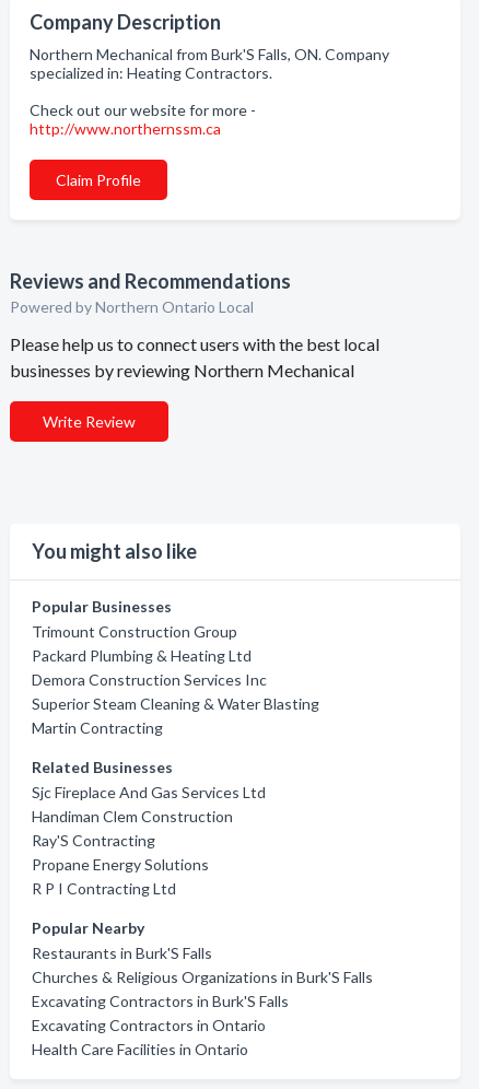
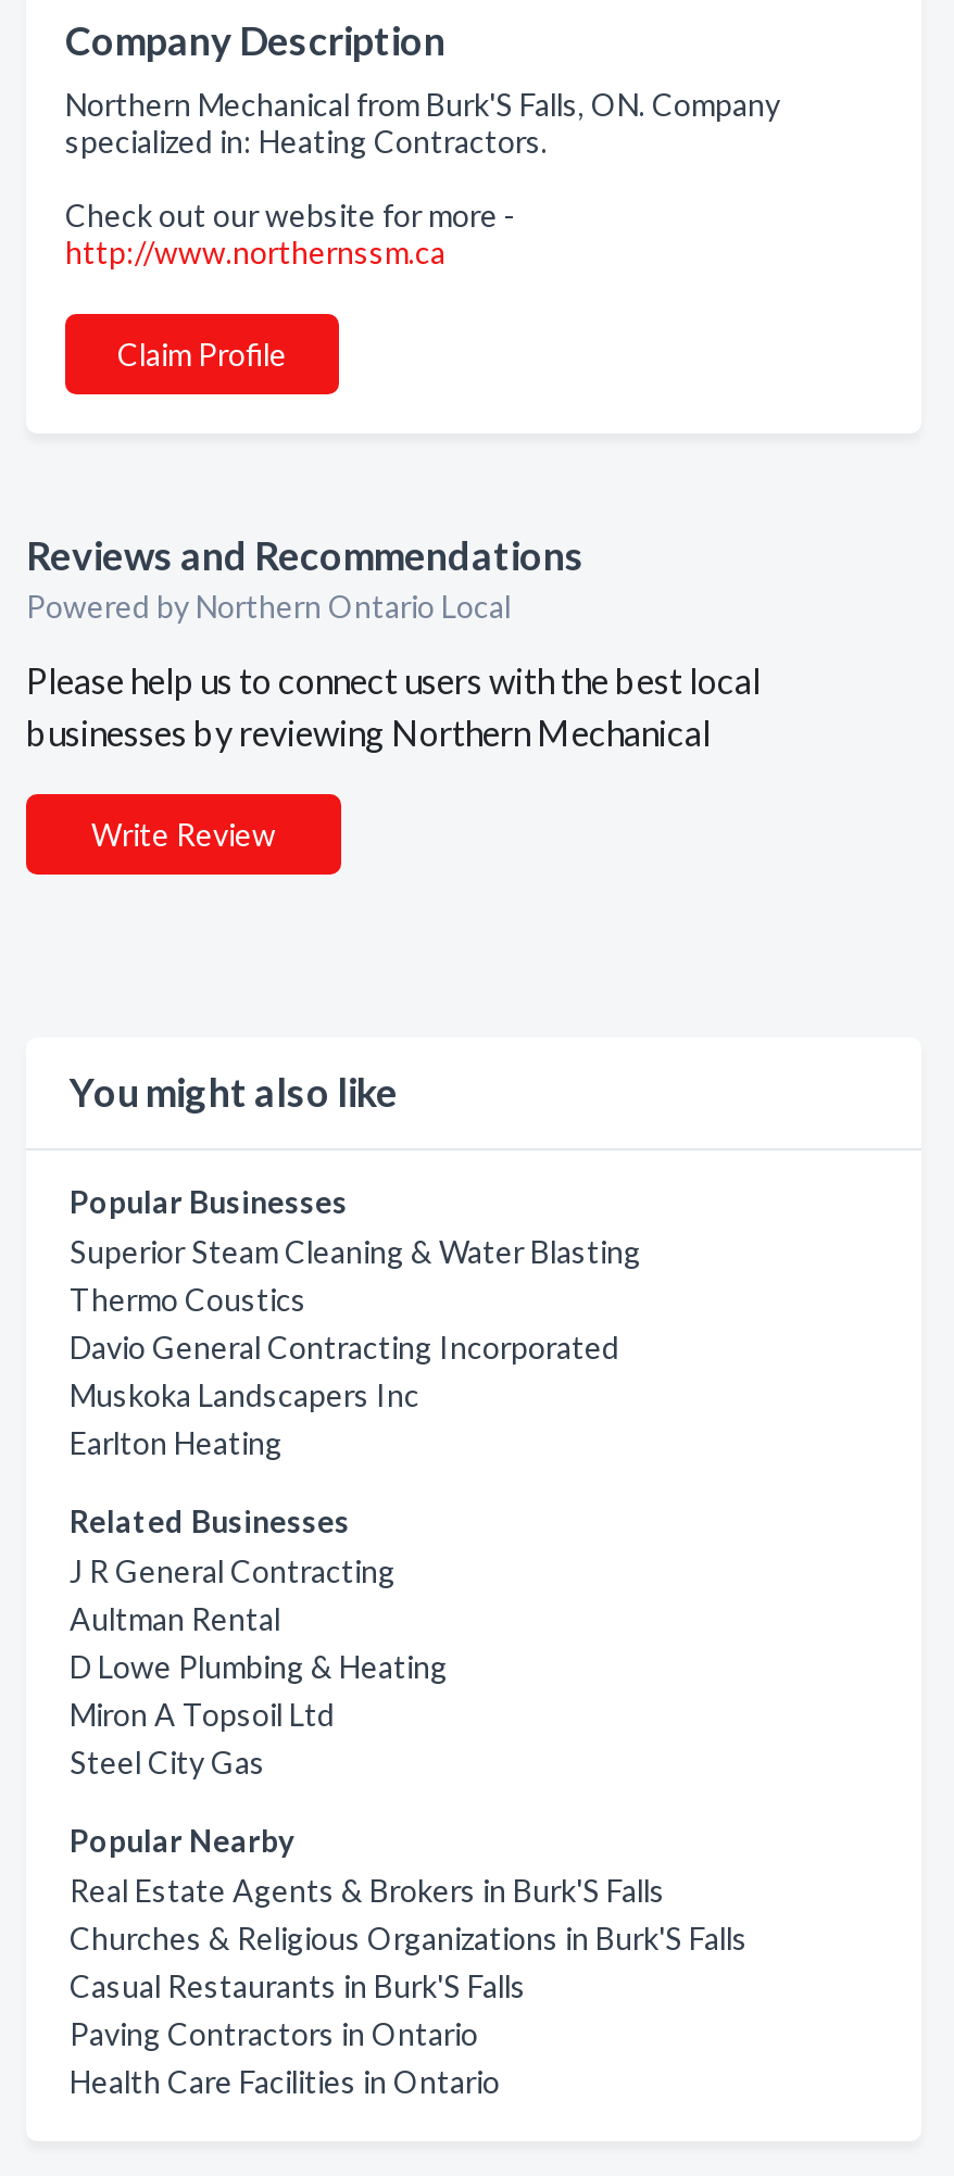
[32,622,267,689] Trimount Construction Group | Packard Plumbing & Heating Ltd | Demora Construction Services Inc -> none
moved [32,694,319,713] -> [70,1233,641,1270]: Superior Steam Cleaning & Water Blasting
[32,718,163,737] Martin Contracting -> [70,1281,619,1461] Thermo Coustics | Davio General Contracting Incorporated | Muskoka Landscapers Inc | Earlton Heating
[32,783,266,898] Sjc Fireplace And Gas Services Ltd | Handiman Clem Construction | Ray'S Contracting | Propane Energy Solutions | R P I Contracting Ltd -> [70,1552,448,1781] J R General Contracting | Aultman Rental | D Lowe Plumbing & Heating | Miron A Topsoil Ltd | Steel City Gas
[32,944,212,962] Restaurants in Burk'S Falls -> [70,1872,665,1909] Real Estate Agents & Brokers in Burk'S Falls
[32,992,289,1010] Excavating Contractors in Burk'S Falls -> [70,1967,526,2004] Casual Restaurants in Burk'S Falls
[32,1016,266,1034] Excavating Contractors in Ontario -> [70,2015,478,2052] Paving Contractors in Ontario

